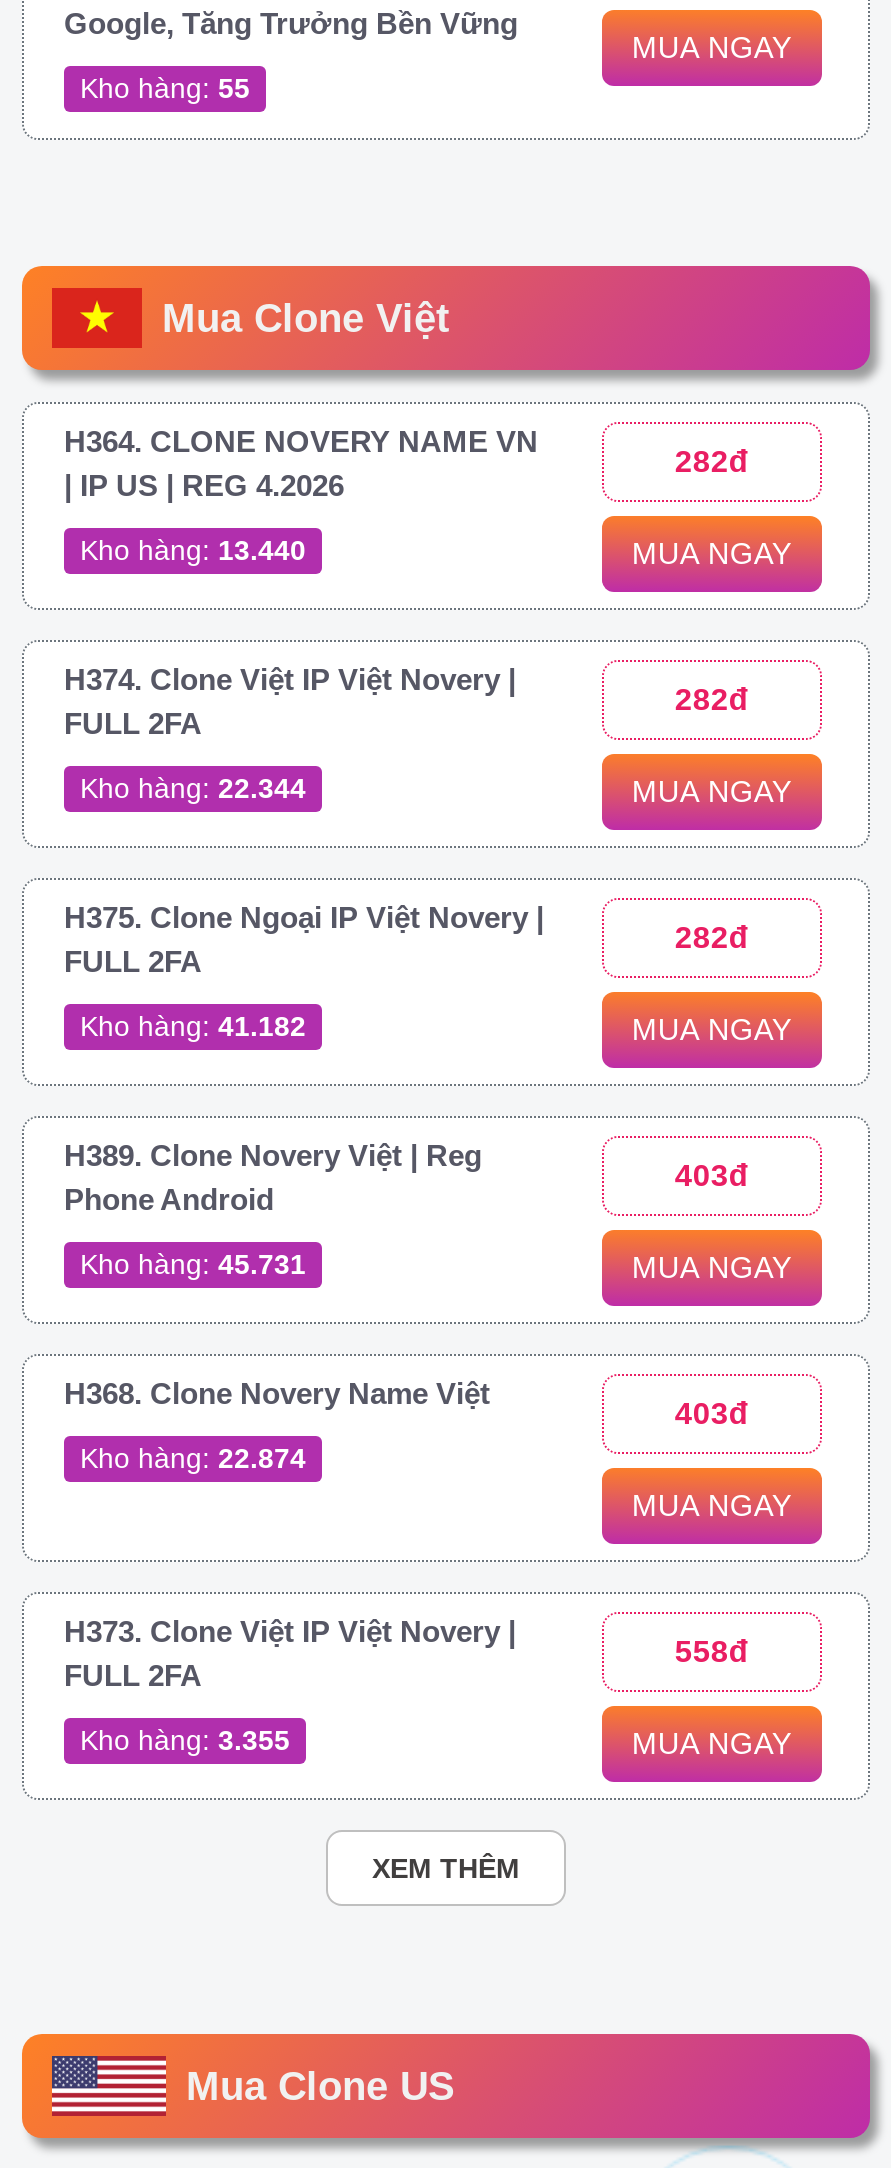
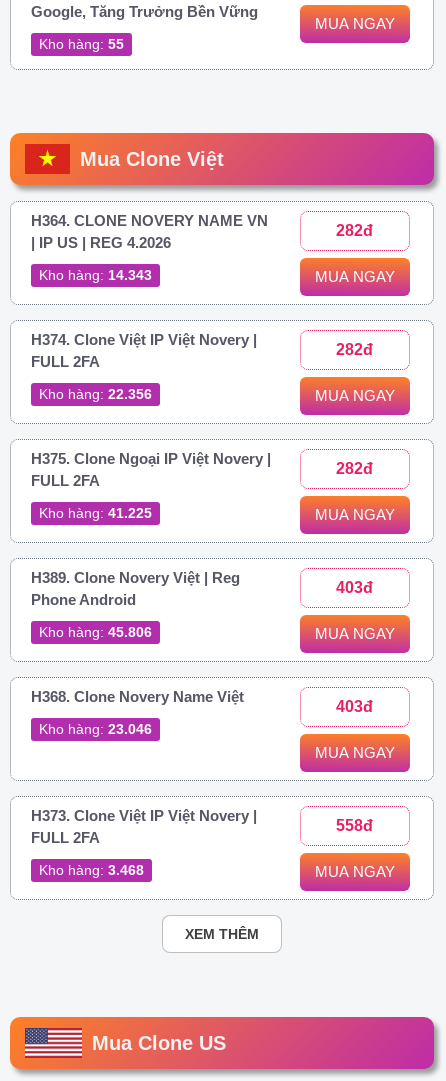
[80,534,306,566] Kho hàng: 13.440 -> [39,267,152,283] Kho hàng: 14.343
[80,772,306,804] Kho hàng: 22.344 -> [39,386,152,402] Kho hàng: 22.356
[80,1010,306,1042] Kho hàng: 41.182 -> [39,505,152,521] Kho hàng: 41.225
[80,1248,306,1280] Kho hàng: 45.731 -> [39,624,152,640] Kho hàng: 45.806
[80,1442,306,1474] Kho hàng: 22.874 -> [39,721,152,737] Kho hàng: 23.046
[80,1724,290,1756] Kho hàng: 3.355 -> [39,862,144,878] Kho hàng: 3.468

